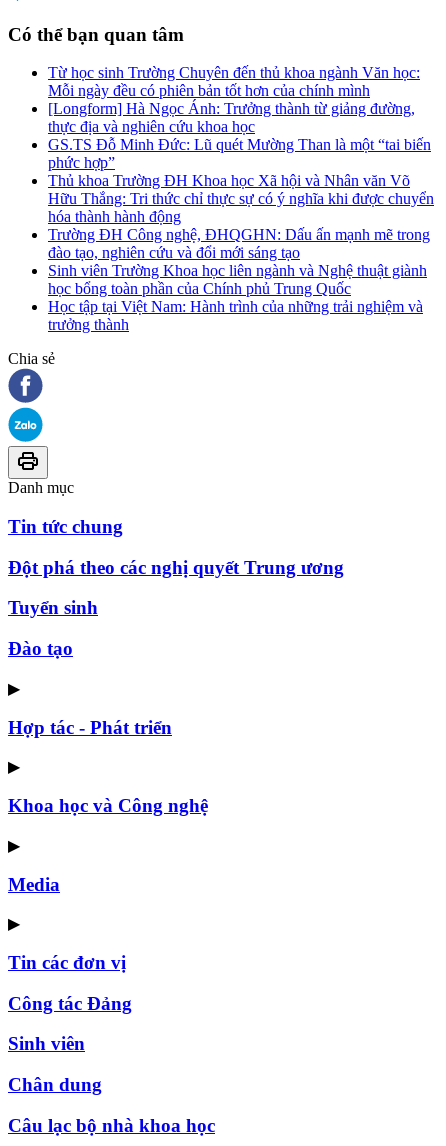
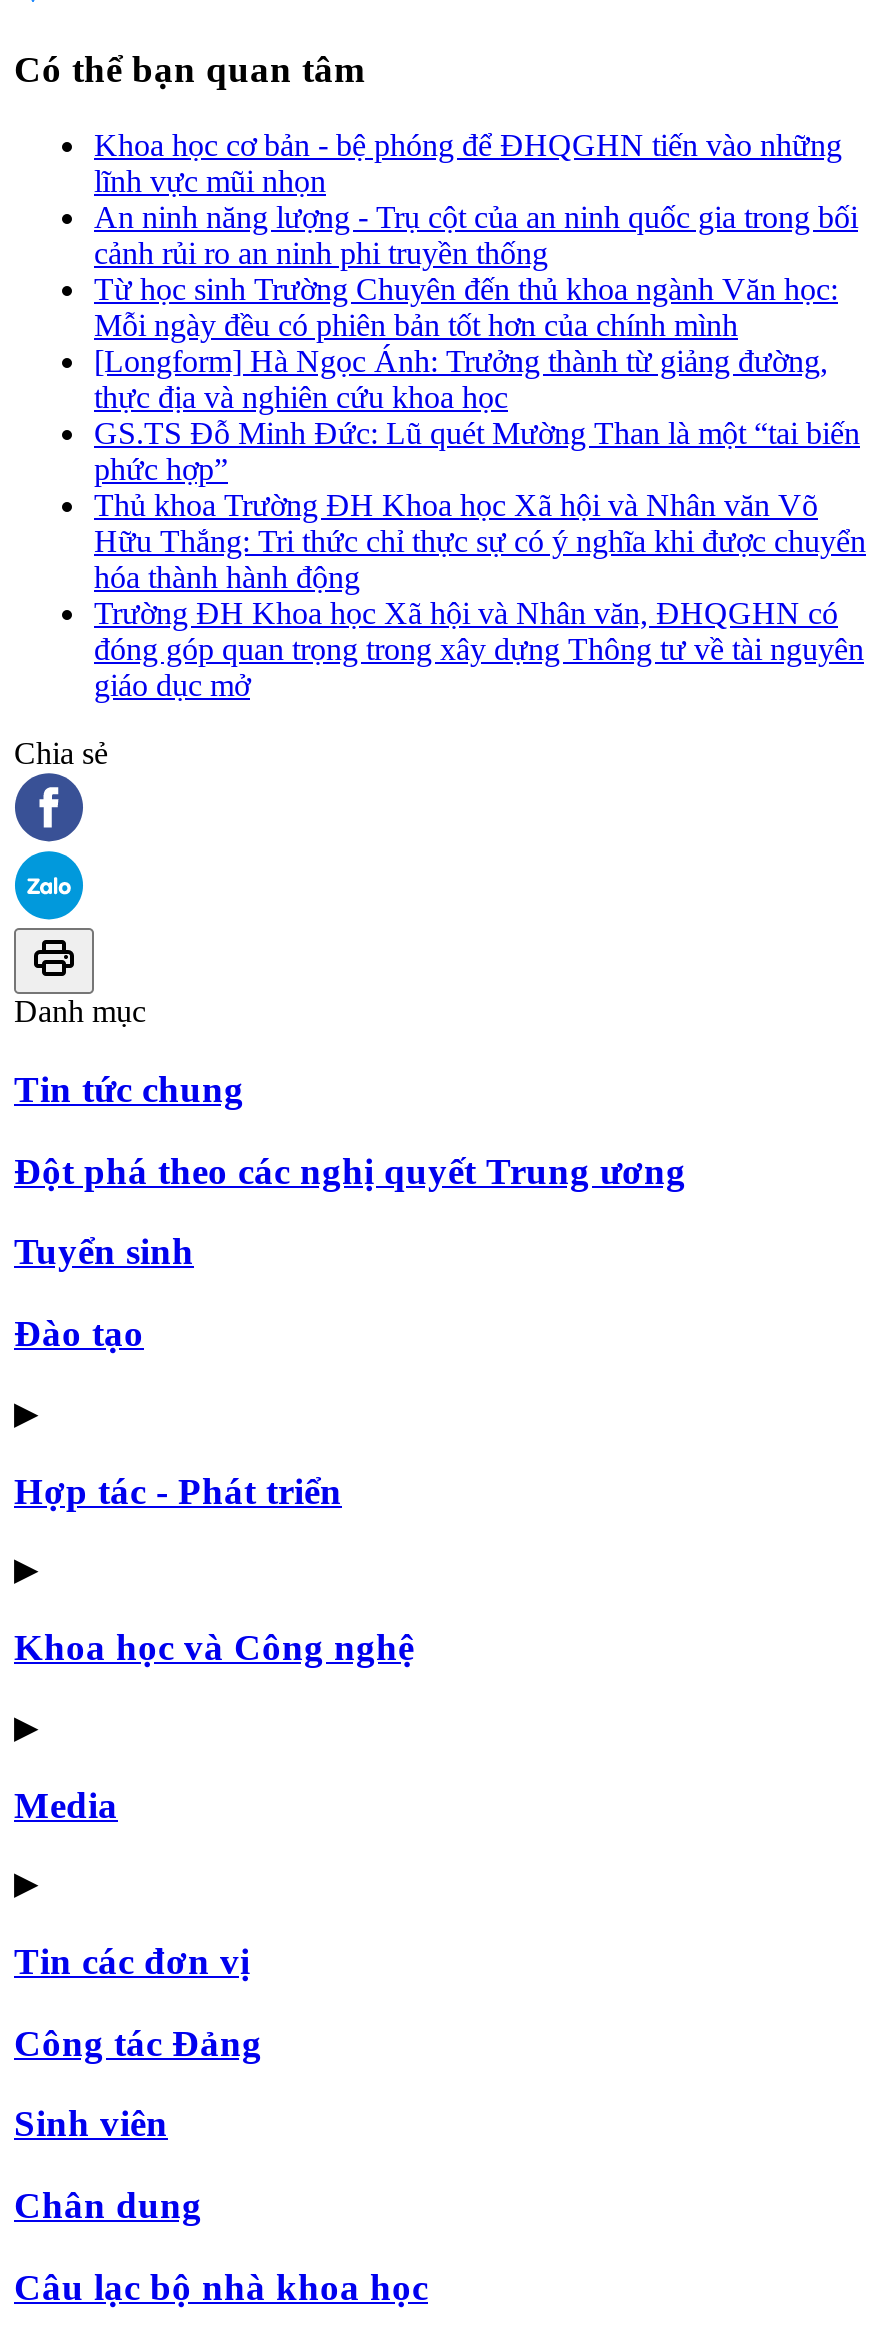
none -> [94,129,858,271] Khoa học cơ bản - bệ phóng để ĐHQGHN tiến vào những | lĩnh vực mũi nhọn | An ninh năng lượng - Trụ cột của an ninh quốc gia trong bối | cảnh rủi ro an ninh phi truyền thống
moved [48,64,434,225] -> [94,273,866,595]: Từ học sinh Trường Chuyên đến thủ khoa ngành Văn học: | Mỗi ngày đều có phiên bản tốt hơn của chính mình | [Longform] Hà Ngọc Ánh: Trưởng thành từ giảng đường, | ... | Hữu Thắng: Tri thức chỉ thực sự có ý nghĩa khi được chuyển | hóa thành hành động
[48,226,430,333] Trường ĐH Công nghệ, ĐHQGHN: Dấu ấn mạnh mẽ trong | đào tạo, nghiên cứu và đổi mới sáng tạo | Sinh viên Trường Khoa học liên ngành và Nghệ thuật giành | học bổng toàn phần của Chính phủ Trung Quốc | Học tập tại Việt Nam: Hành trình của những trải nghiệm và | trưởng thành -> [94,597,864,703] Trường ĐH Khoa học Xã hội và Nhân văn, ĐHQGHN có | đóng góp quan trọng trong xây dựng Thông tư về tài nguyên | giáo dục mở

